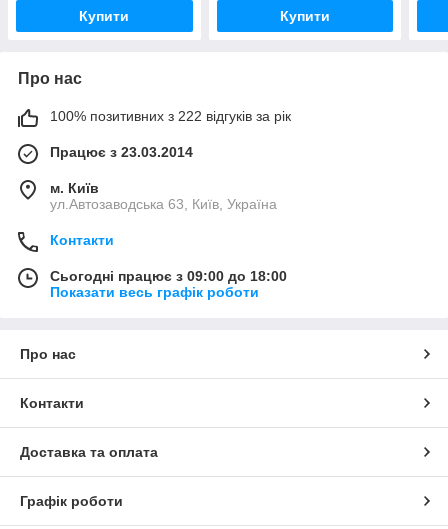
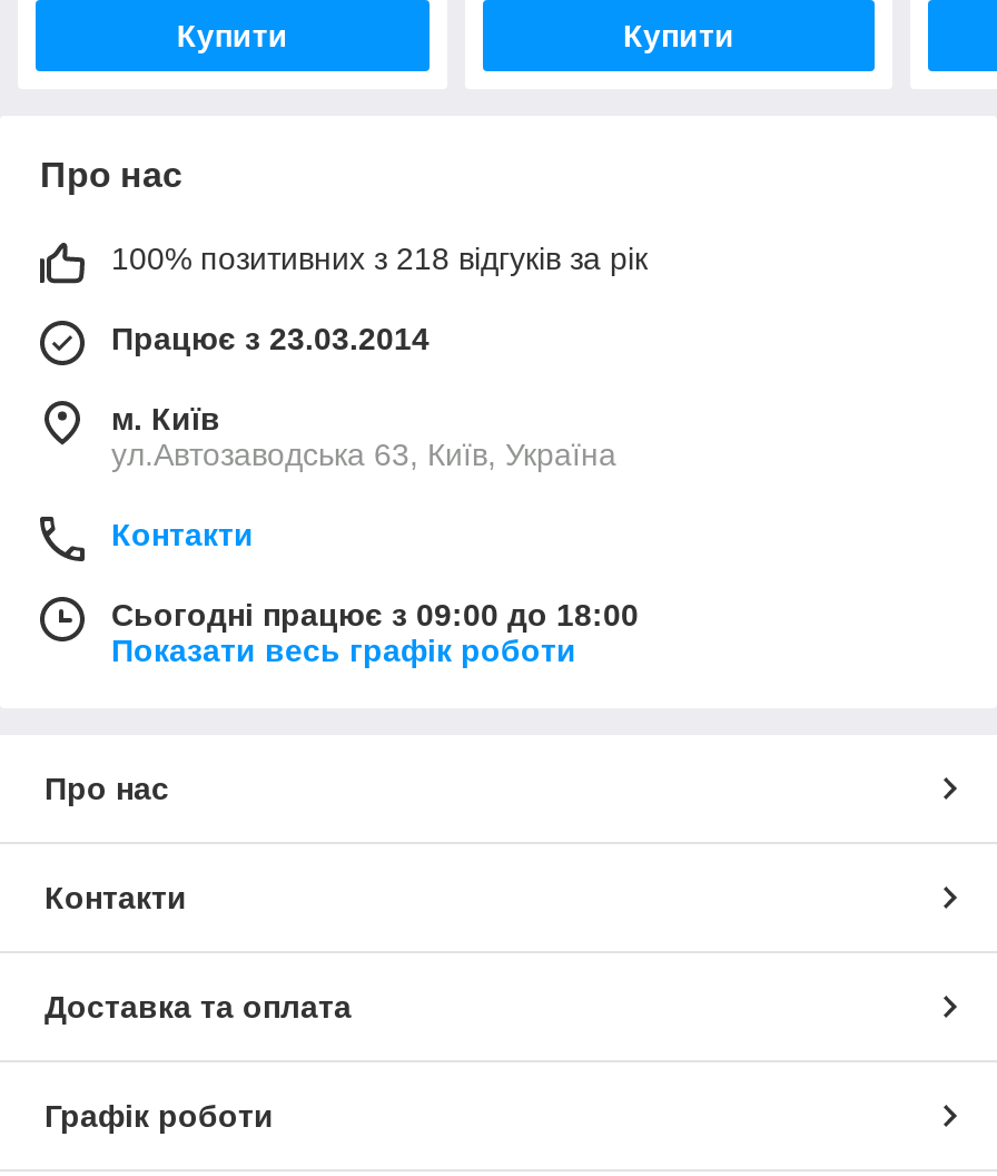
[50,108,291,124] 100% позитивних з 222 відгуків за рік -> [111,241,648,277] 100% позитивних з 218 відгуків за рік

